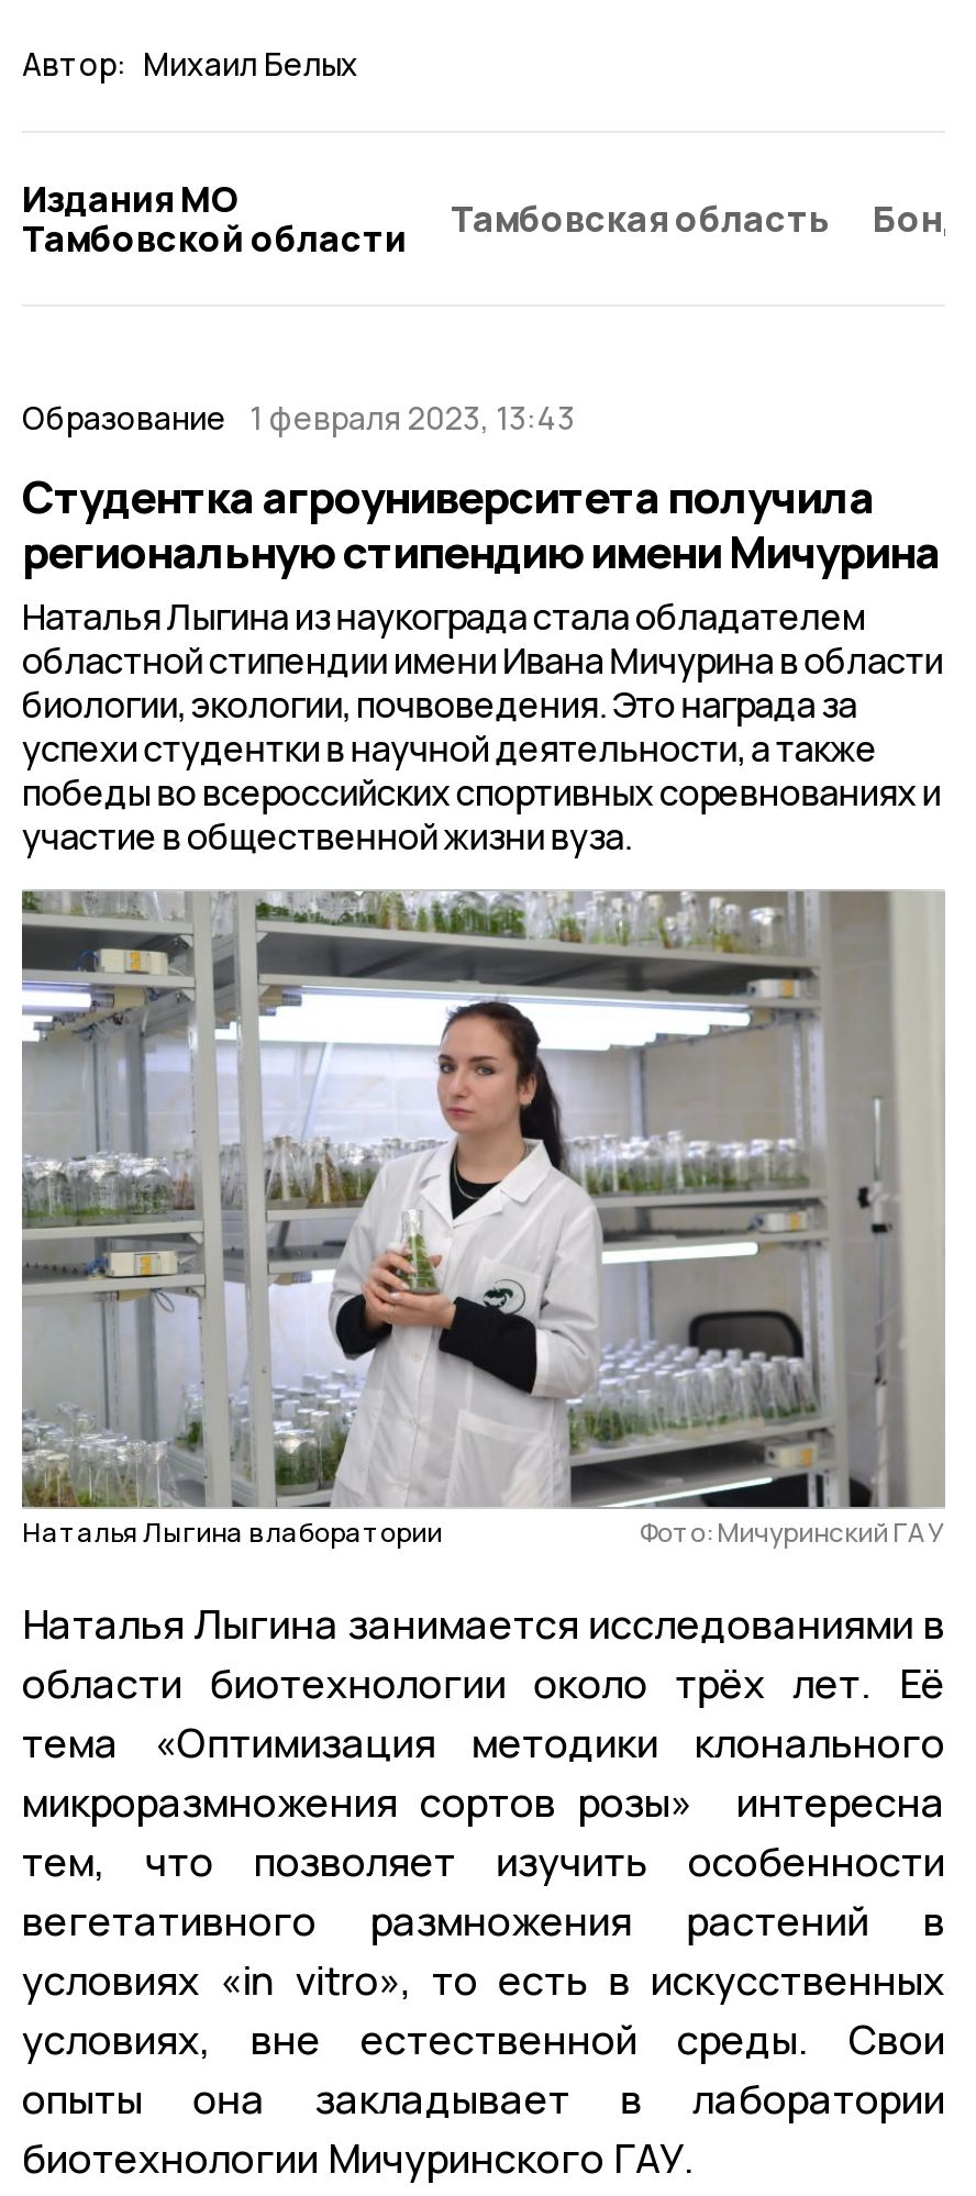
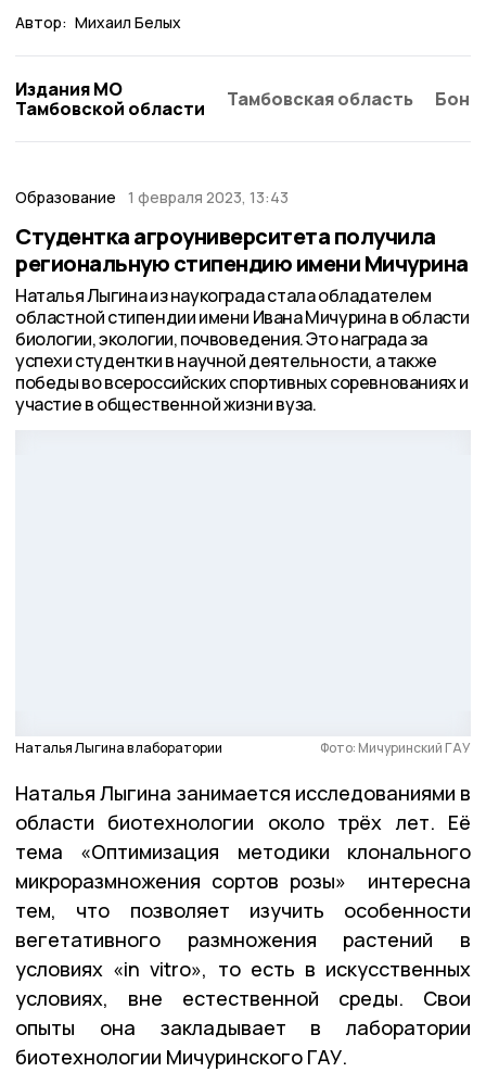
[20,889,945,1509] [image] -> none

